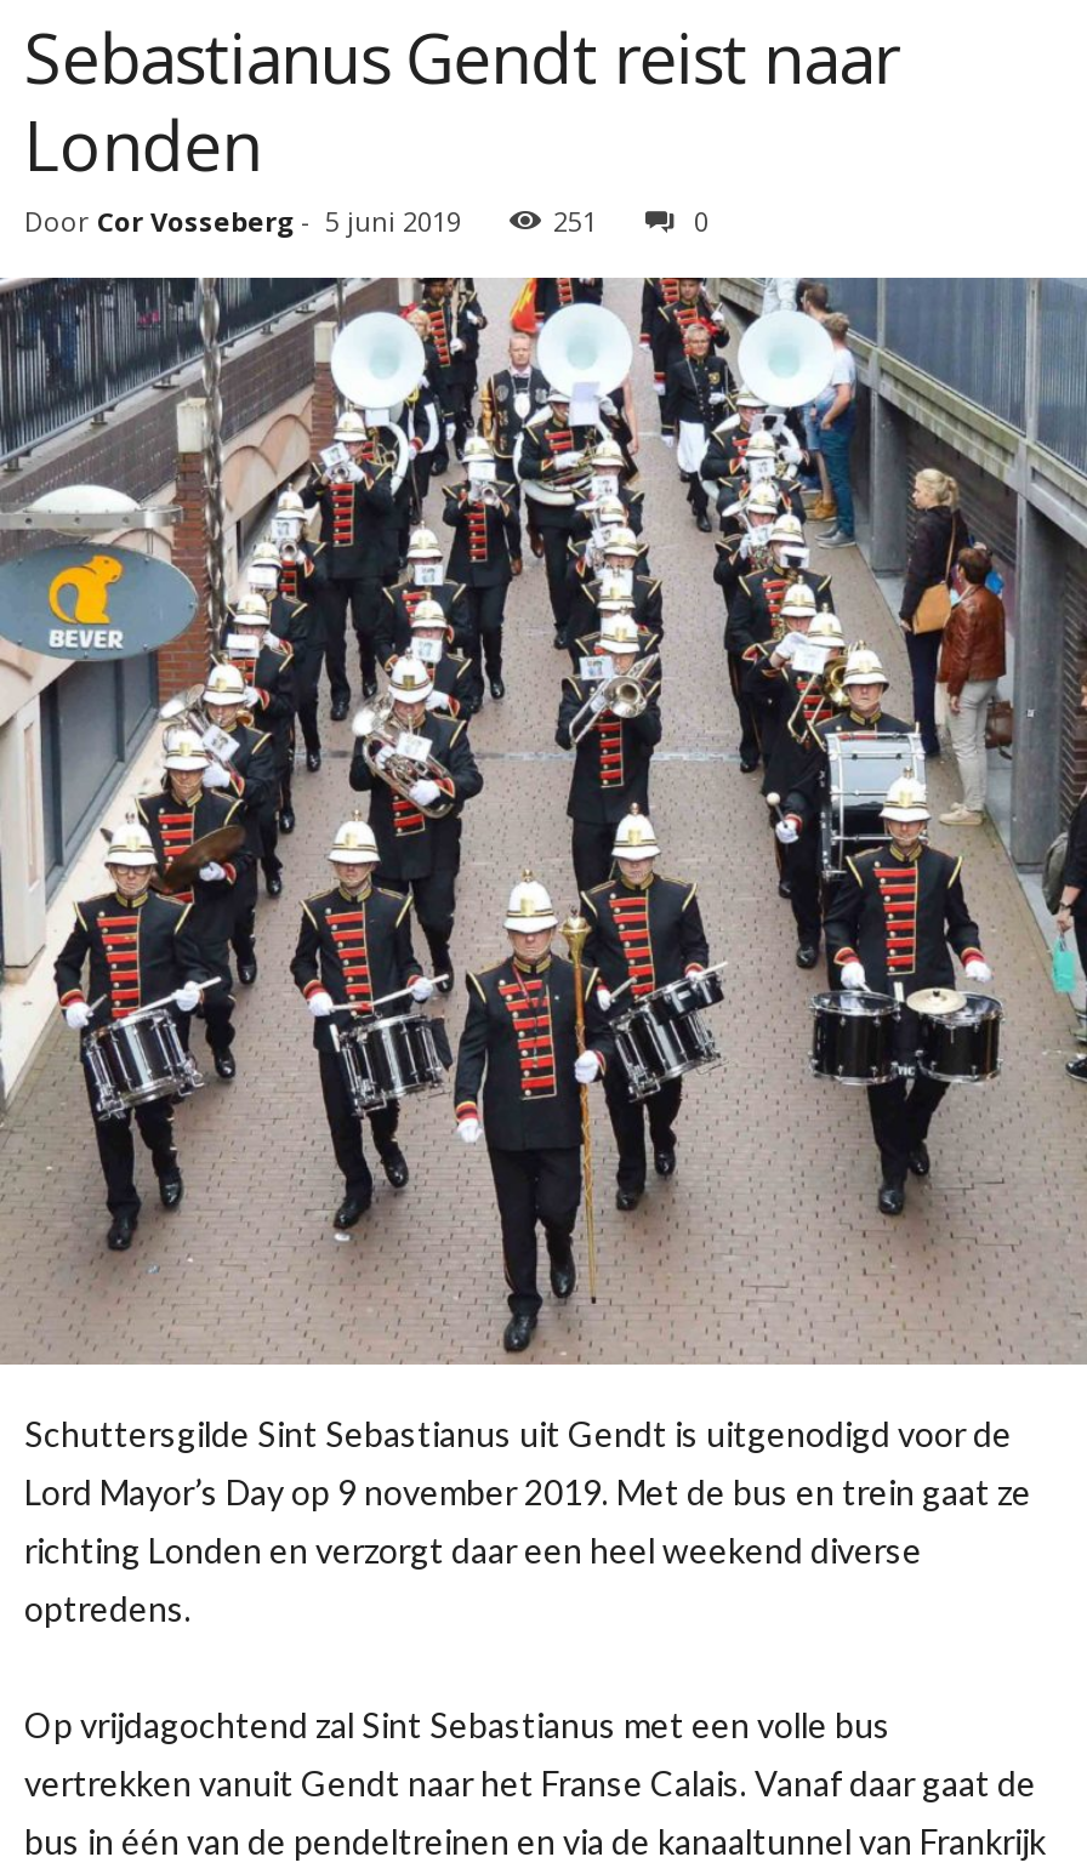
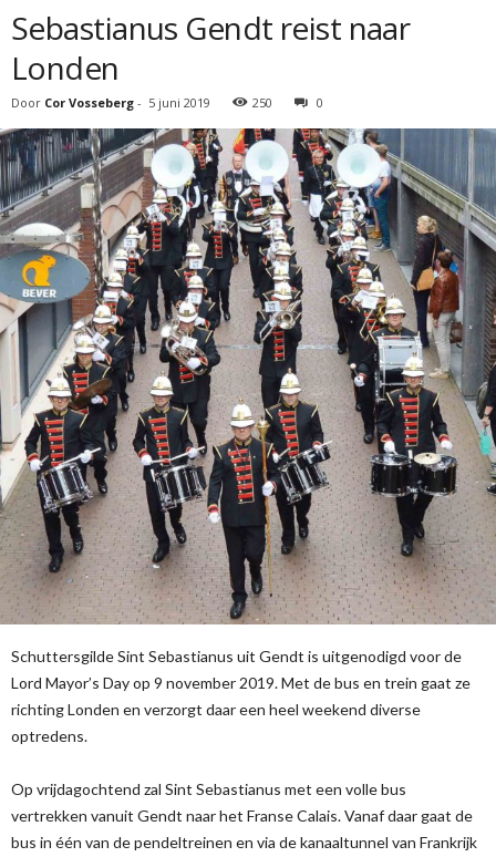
[553,203,597,239] 251 -> [252,94,272,111] 250

